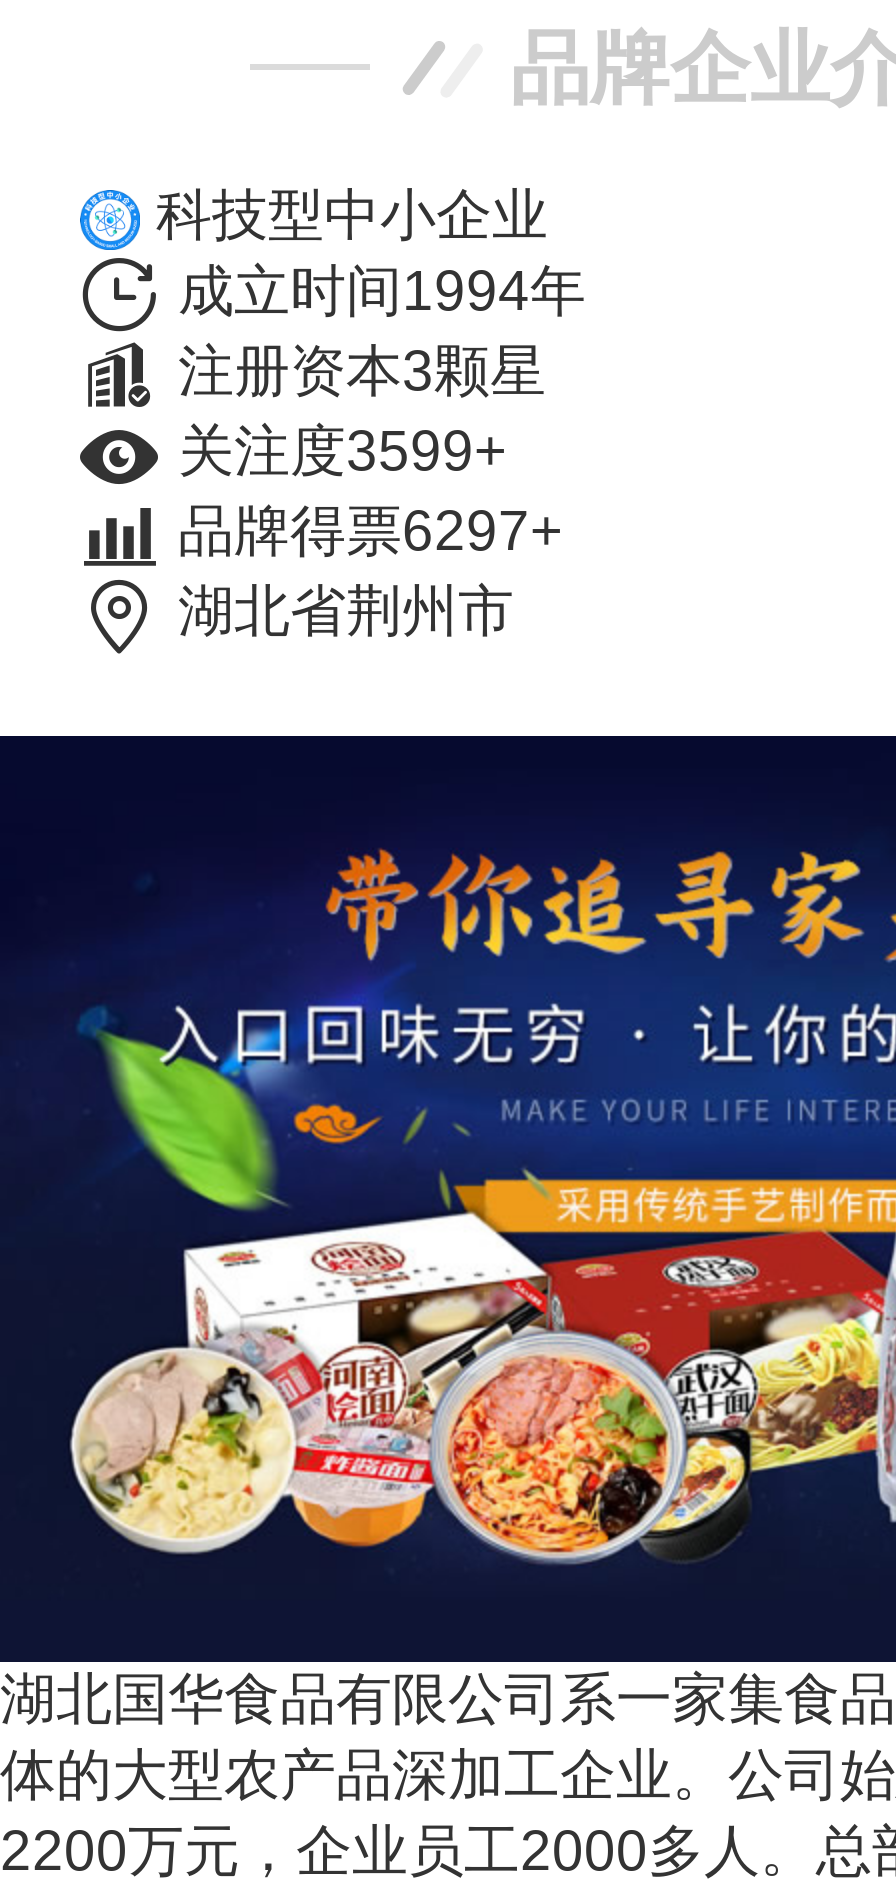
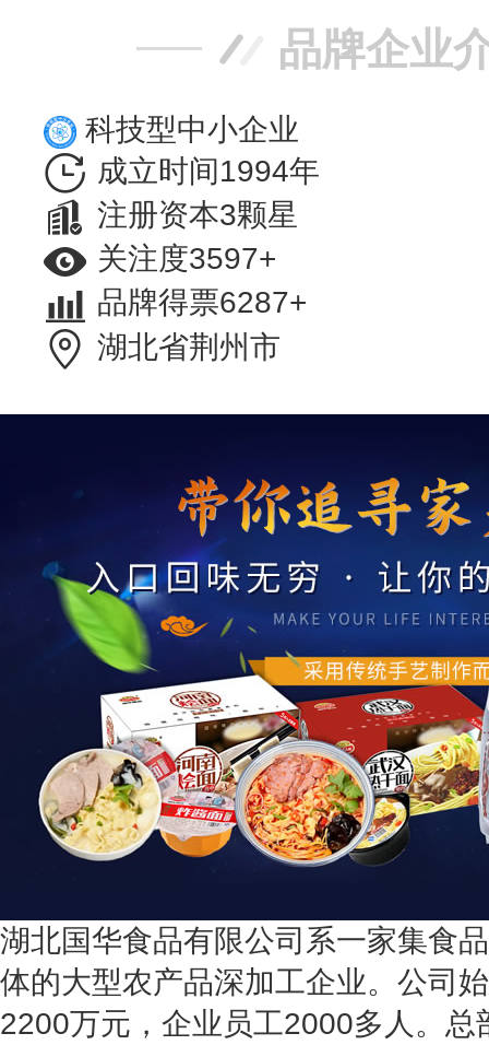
[178,421,506,483] 关注度3599+ -> [97,242,276,276] 关注度3597+
[178,501,562,563] 品牌得票6297+ -> [97,286,307,320] 品牌得票6287+

